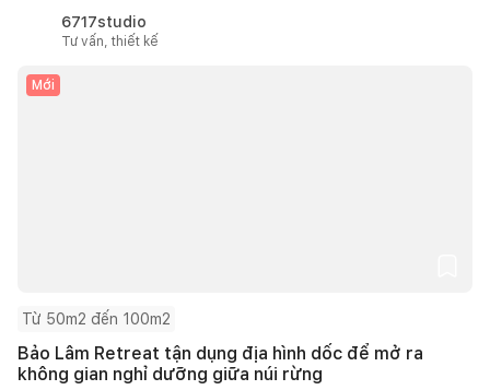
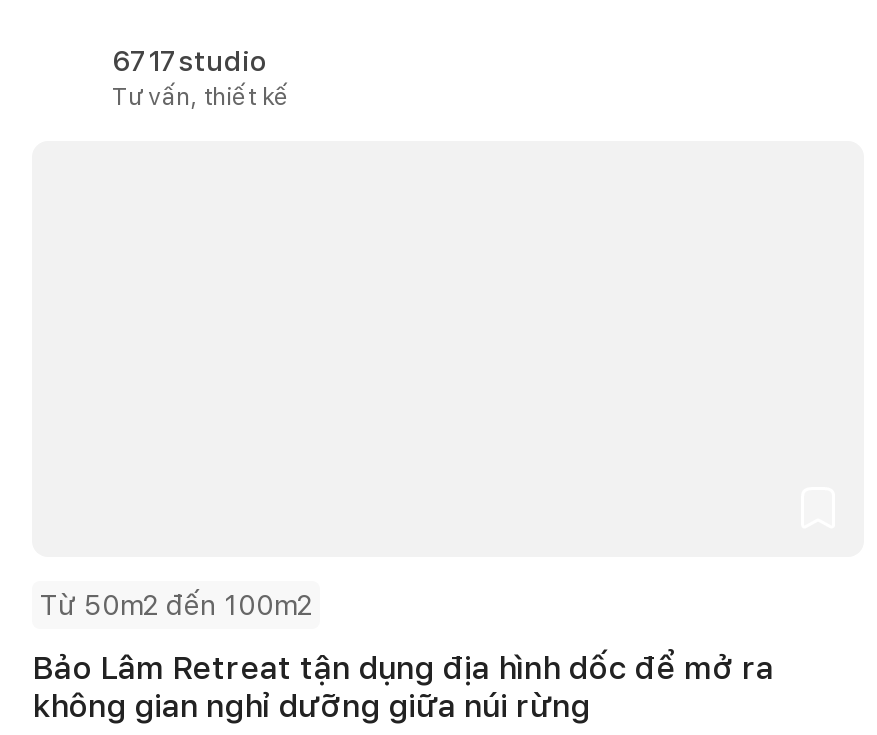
[32,77,55,93] Mới -> none

